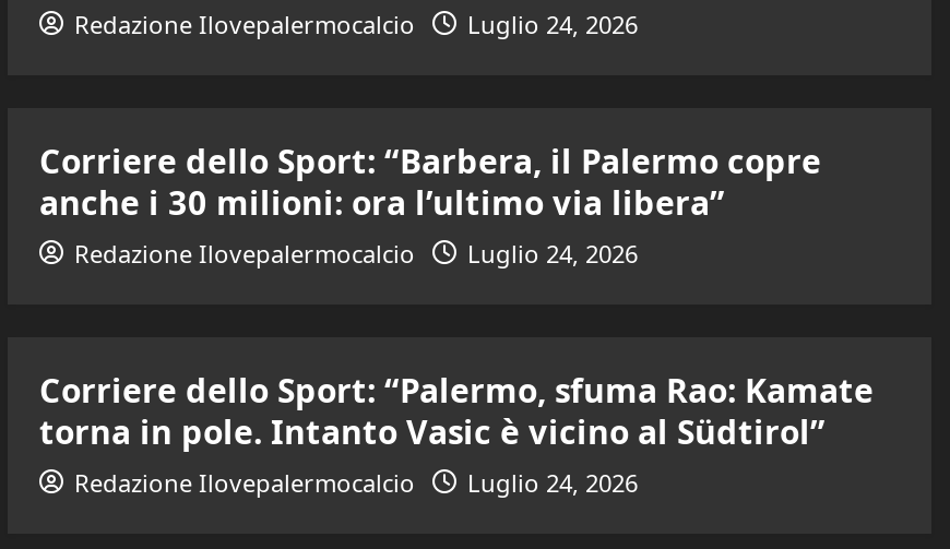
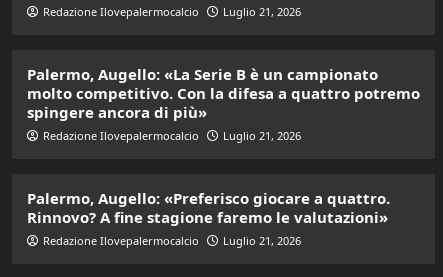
[74,9,638,42] Redazione Ilovepalermocalcio Luglio 24, 2026 -> [42,4,300,19] Redazione Ilovepalermocalcio Luglio 21, 2026
[39,140,821,225] Corriere dello Sport: “Barbera, il Palermo copre | anche i 30 milioni: ora l’ultimo via libera” -> [26,64,419,122] Palermo, Augello: «La Serie B è un campionato | molto competitivo. Con la difesa a quattro potremo | spingere ancora di più»
[74,238,638,271] Redazione Ilovepalermocalcio Luglio 24, 2026 -> [42,128,300,143] Redazione Ilovepalermocalcio Luglio 21, 2026
[39,369,874,454] Corriere dello Sport: “Palermo, sfuma Rao: Kamate | torna in pole. Intanto Vasic è vicino al Südtirol” -> [26,188,389,227] Palermo, Augello: «Preferisco giocare a quattro. | Rinnovo? A fine stagione faremo le valutazioni»
[74,467,638,500] Redazione Ilovepalermocalcio Luglio 24, 2026 -> [42,233,300,248] Redazione Ilovepalermocalcio Luglio 21, 2026

